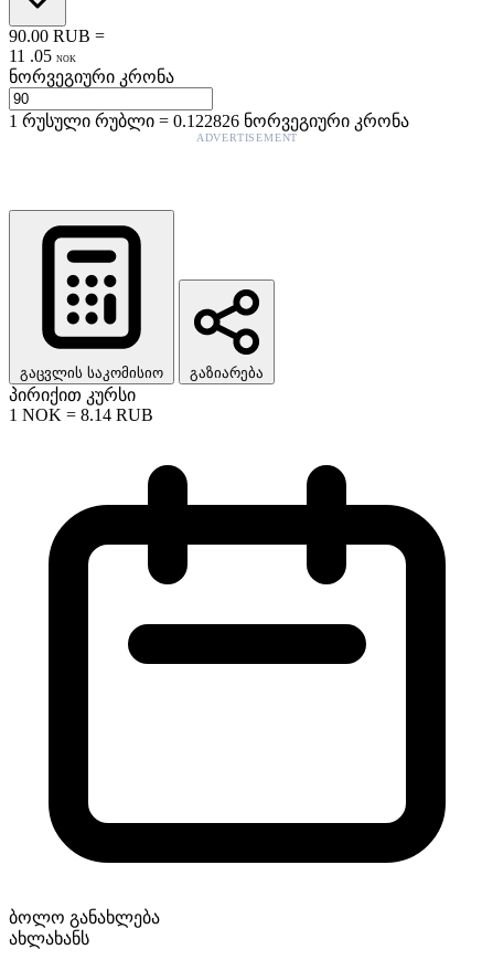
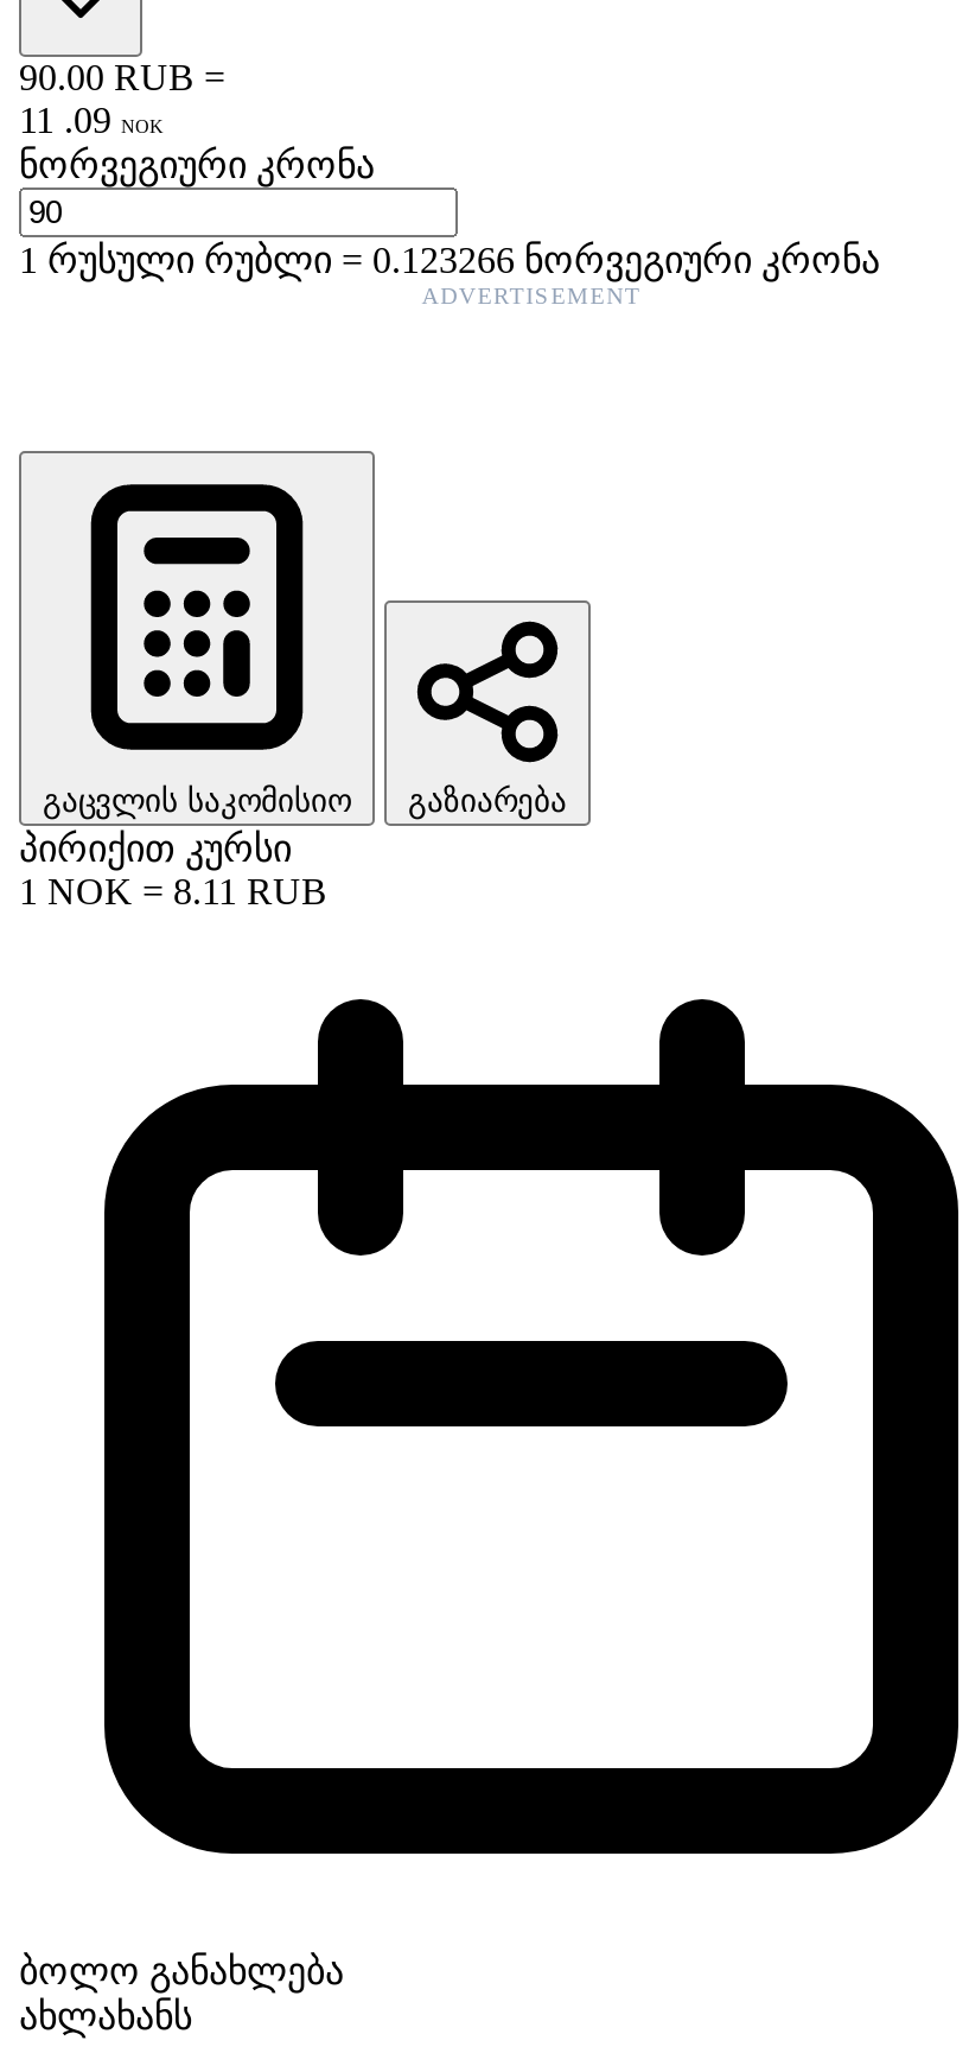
[9,46,76,65] 11 . 05 NOK -> [19,99,164,140] 11 . 09 NOK
[9,111,409,130] 1რუსული რუბლი=0.122826 ნორვეგიური კრონა -> [19,239,880,280] 1რუსული რუბლი=0.123266 ნორვეგიური კრონა
[9,405,153,424] 1 NOK = 8.14 RUB -> [19,871,327,911] 1 NOK = 8.11 RUB

